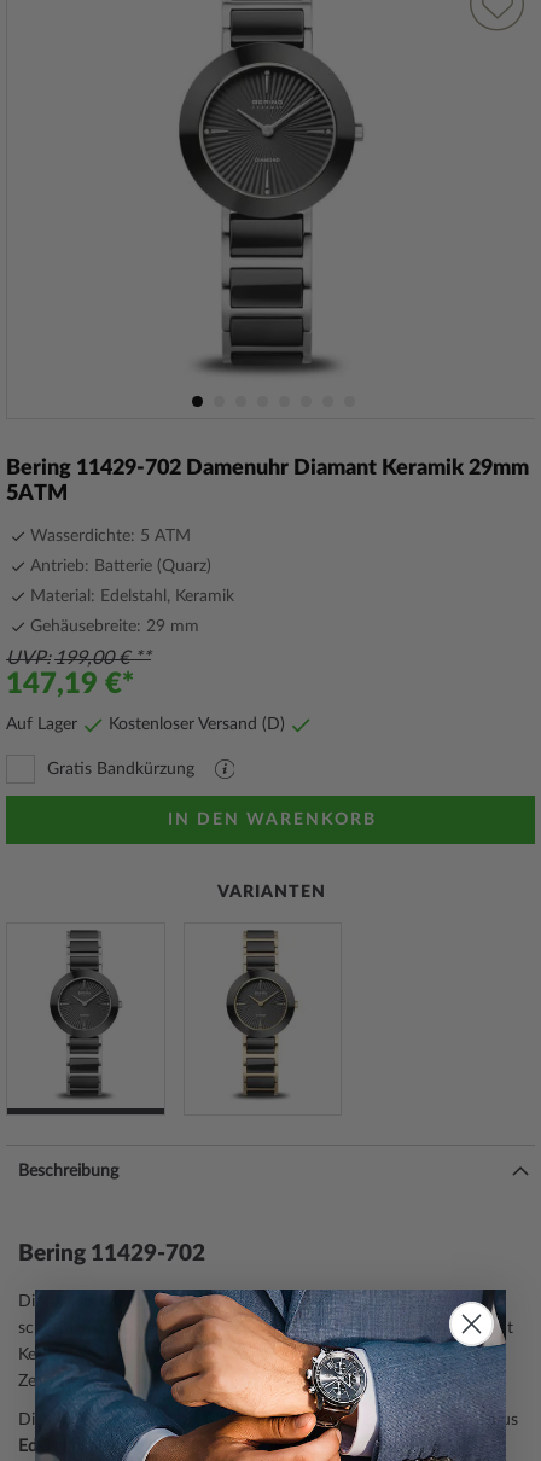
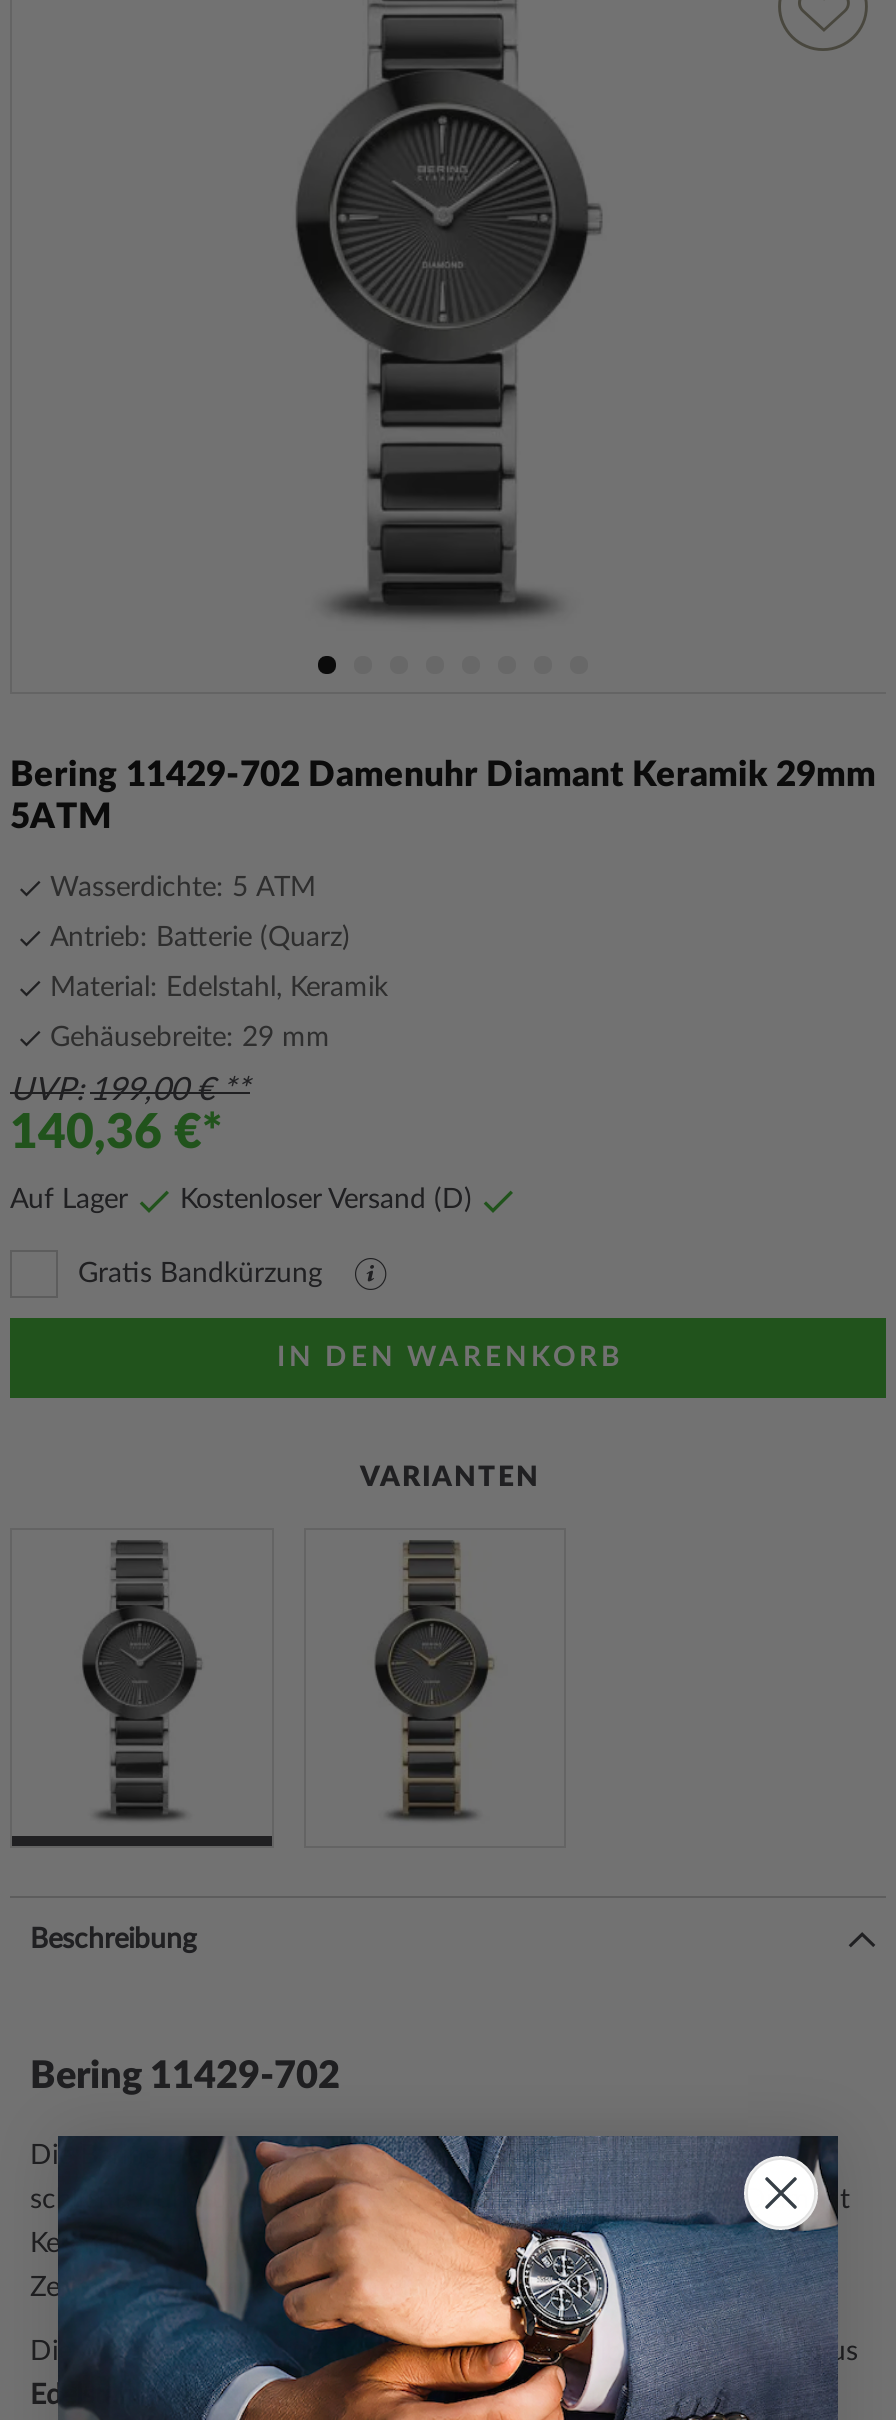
[6,670,122,699] 147,19 € -> [10,1110,202,1158] 140,36 €

